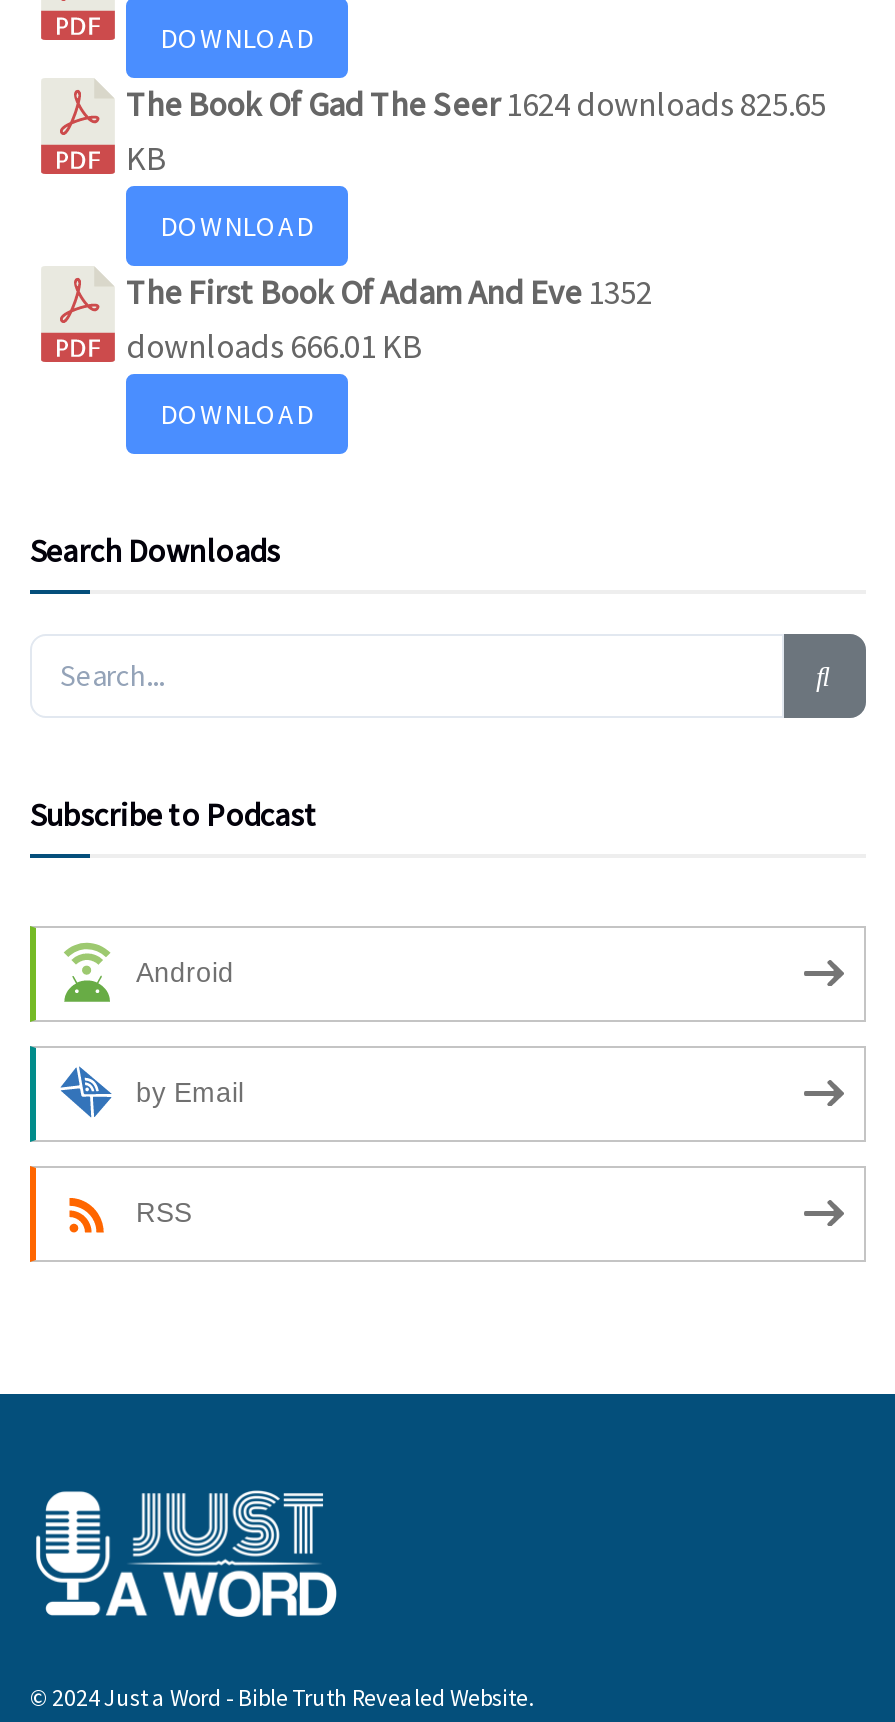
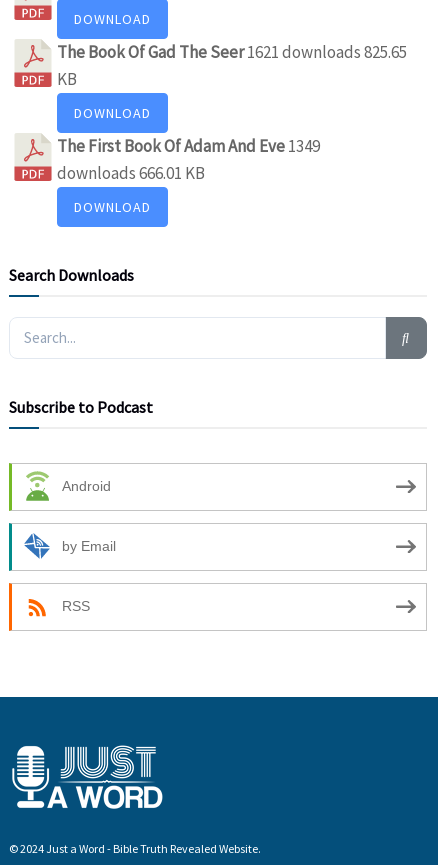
[126,82,826,126] The Book Of Gad The Seer1624 downloads 825.65 -> [57,41,407,63] The Book Of Gad The Seer1621 downloads 825.65
[126,270,652,314] The First Book Of Adam And Eve 1352 -> [57,135,320,157] The First Book Of Adam And Eve 1349

